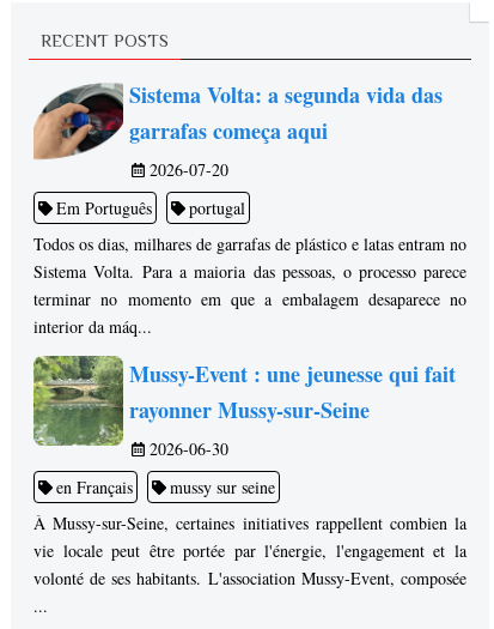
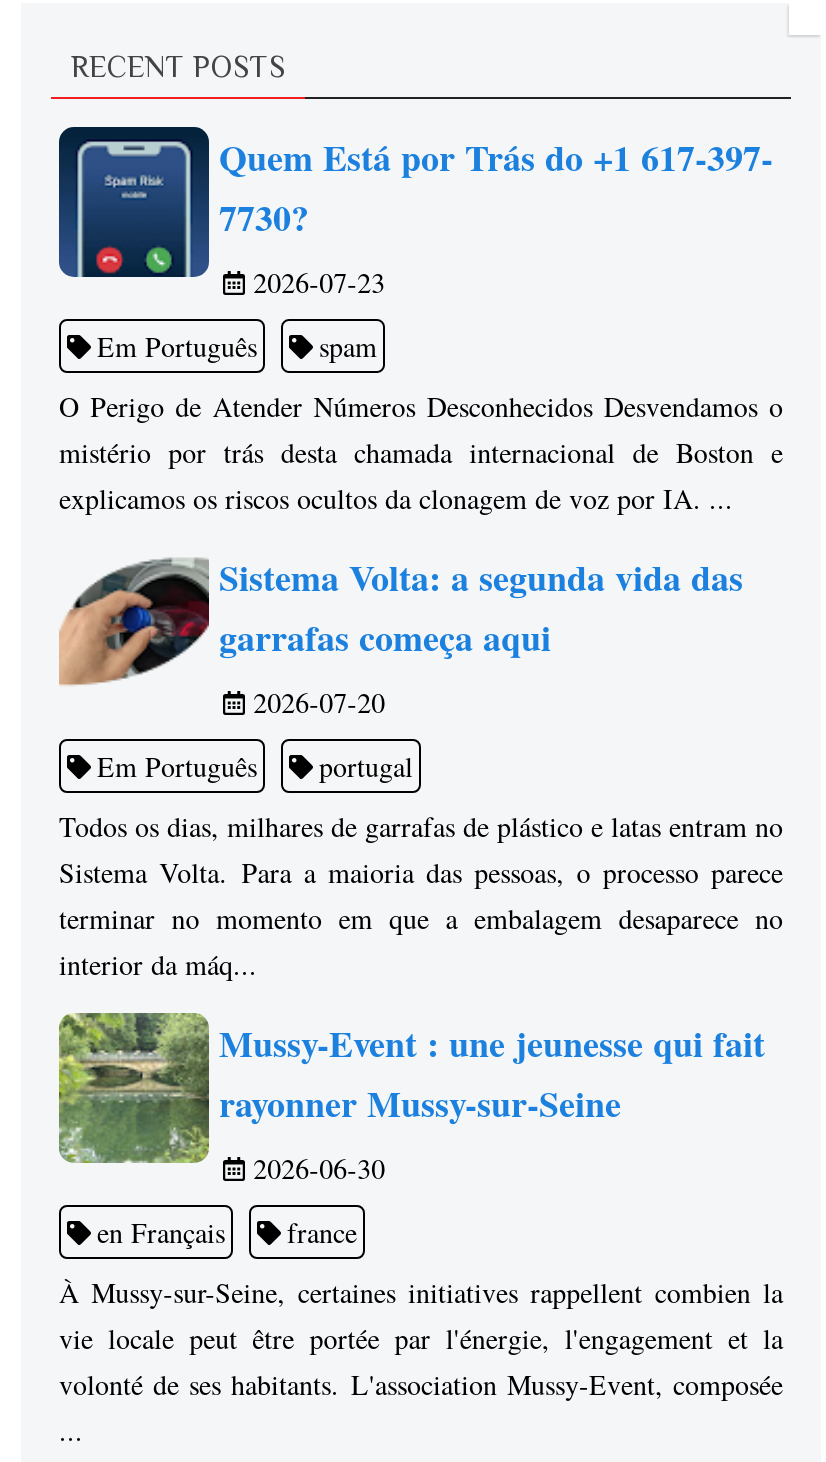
none -> [57,125,783,518] [image] | Quem Está por Trás do +1 617-397- | 7730? | 2026-07-23 | Em Português | spam | O Perigo de Atender Números Desconhecidos Desvendamos o | mistério por trás desta chamada internacional de Boston e | explicamos os riscos ocultos da clonagem de voz por IA. ...
[170,476,275,499] mussy sur seine -> [287,1214,357,1252] france

